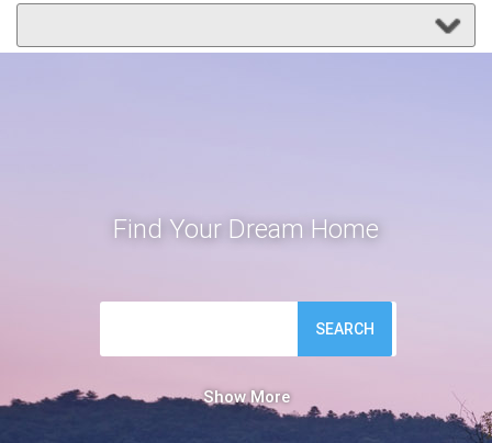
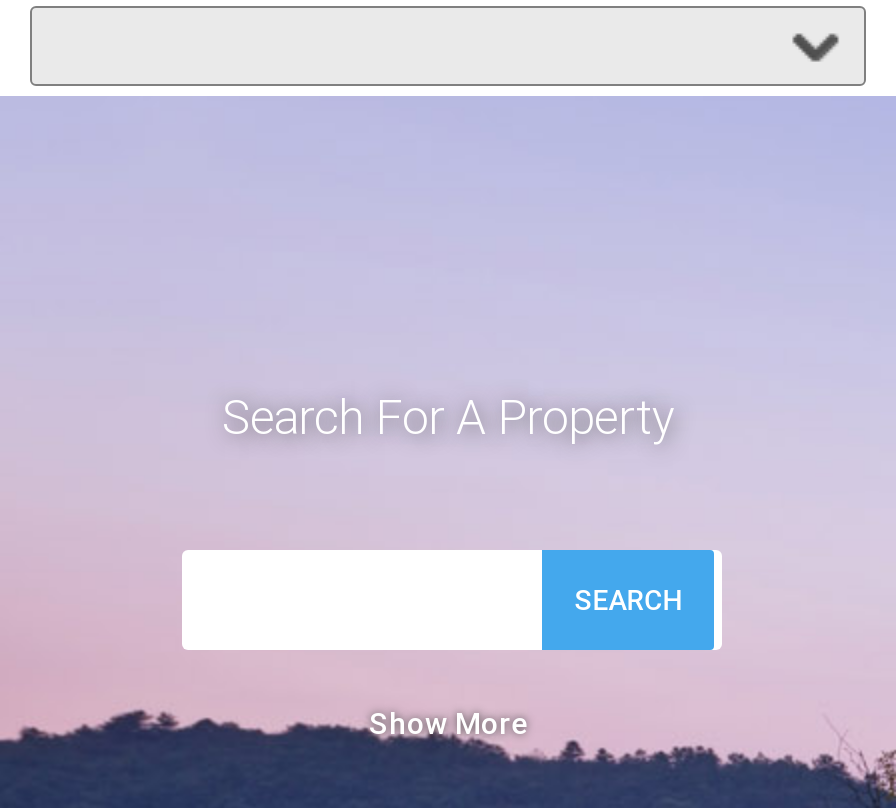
[113,214,379,245] Find Your Dream Home -> [222,390,674,446] Search For A Property

